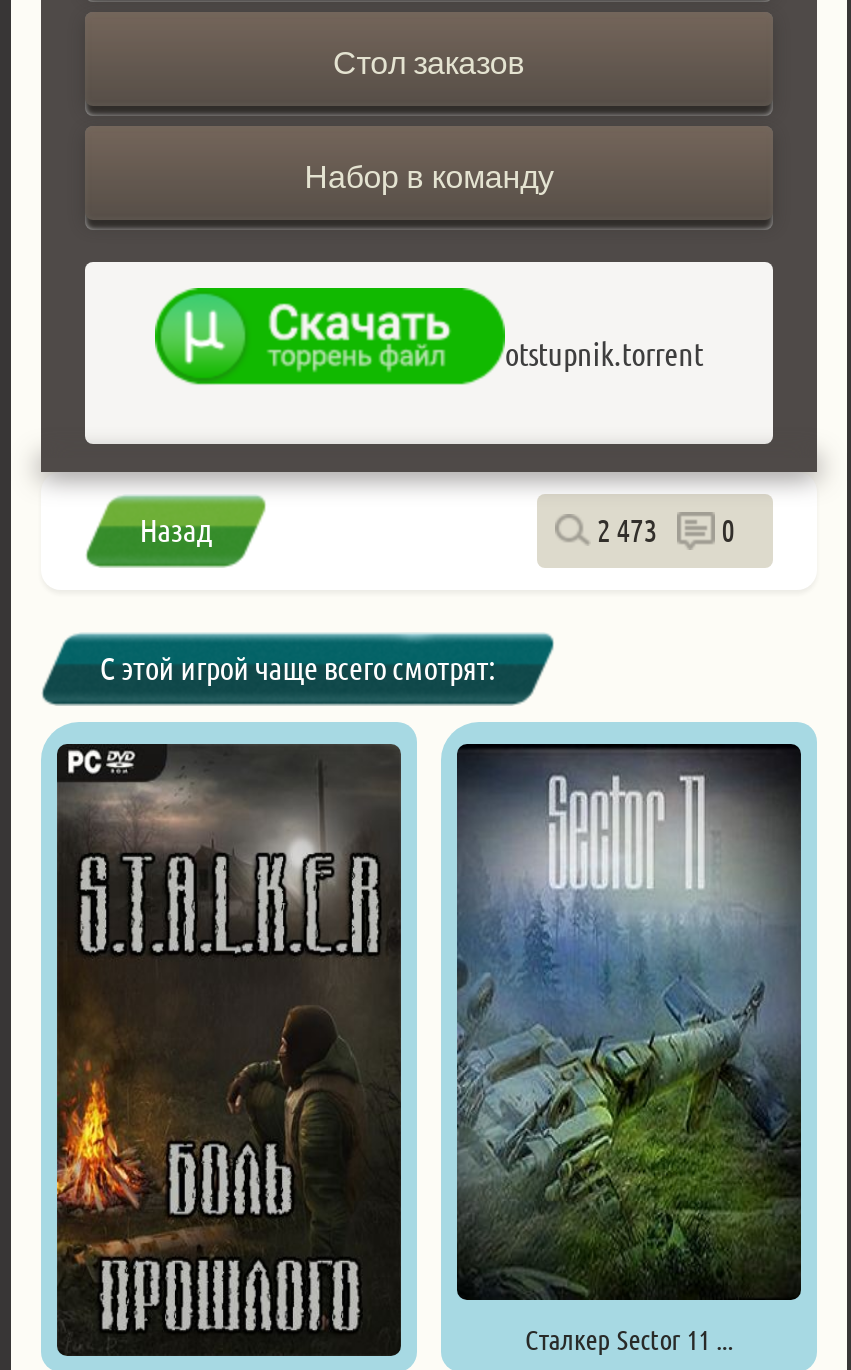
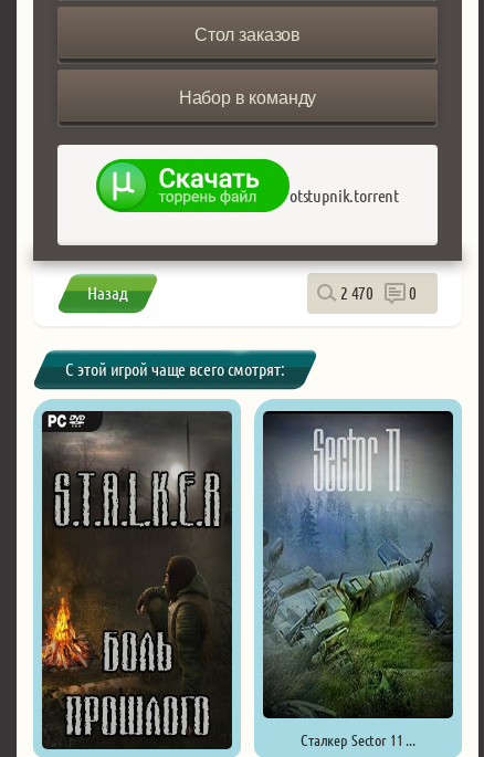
[597,510,735,548] 2 473 0 -> [340,282,417,303] 2 470 0

